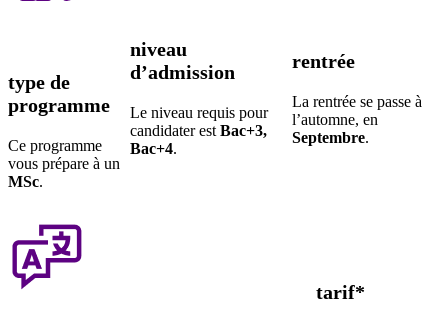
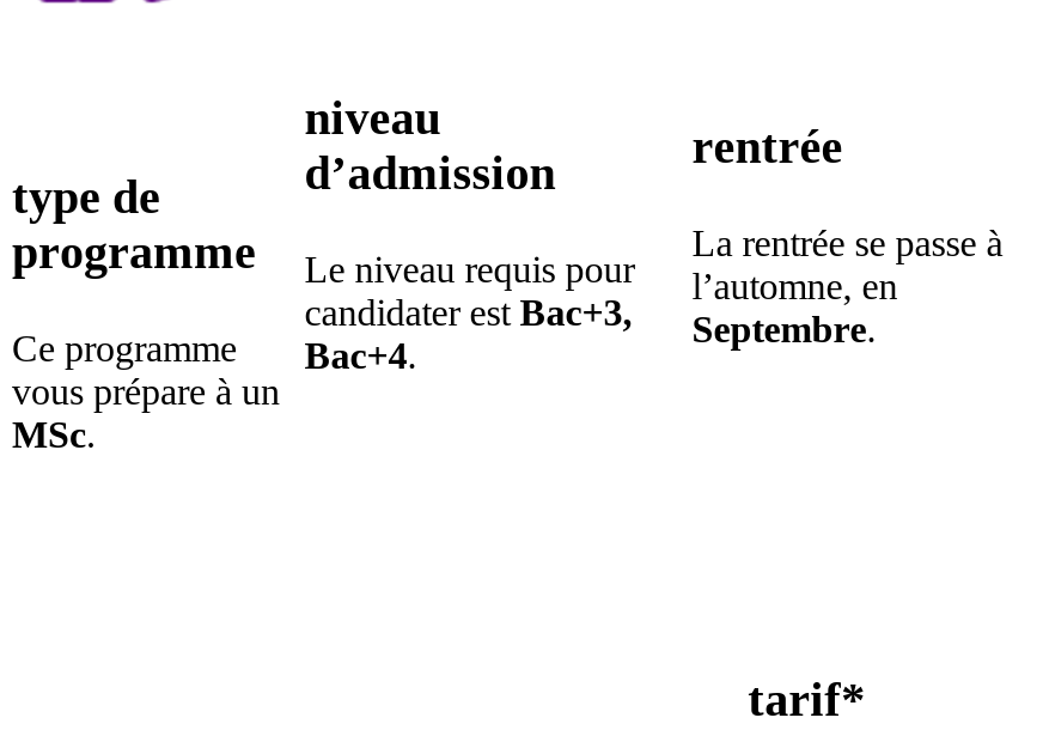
[11,223,83,290] [image] -> none

